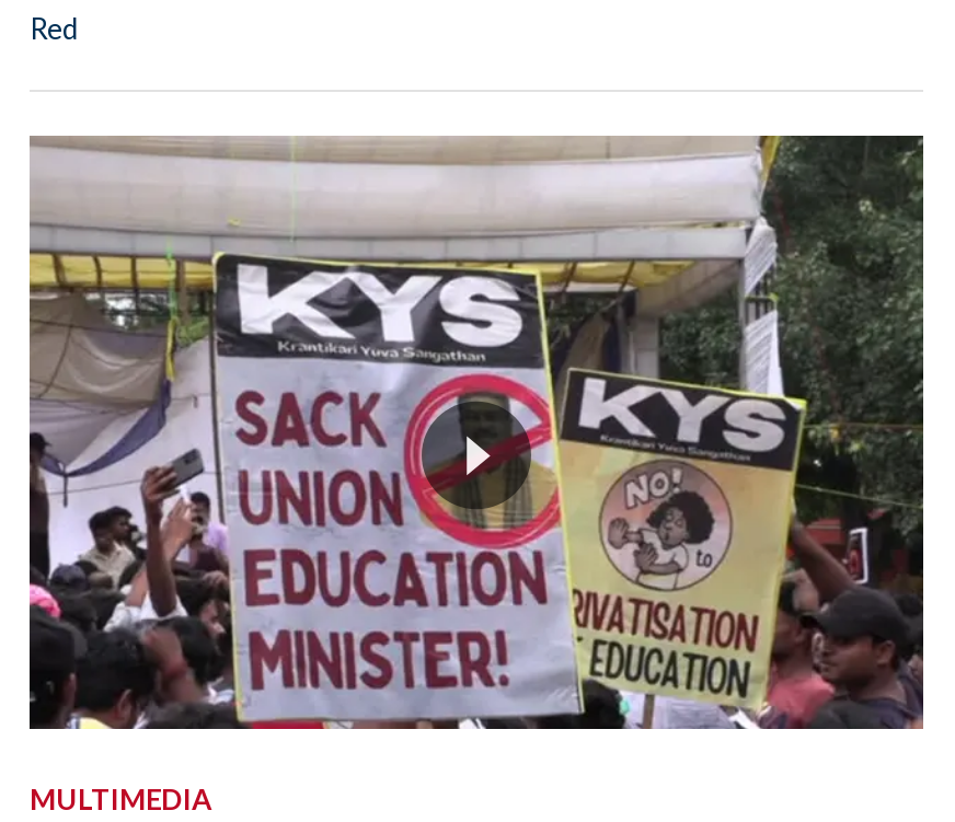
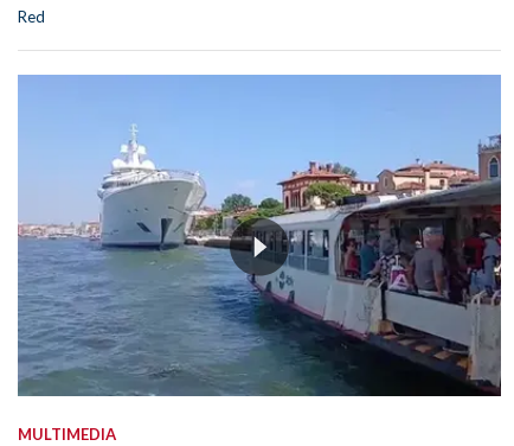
[27,132,925,732] [image] -> [17,74,502,397] [image]

